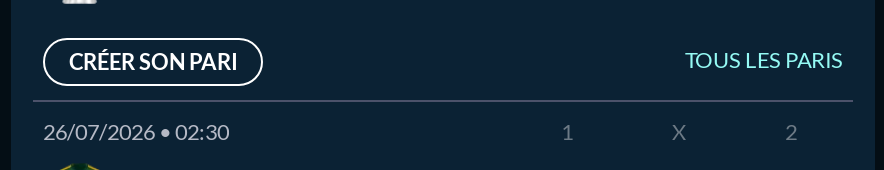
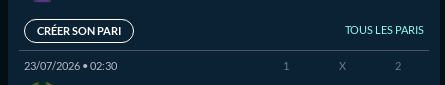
[43,118,229,144] 26/07/2026 • 02:30 -> [24,59,117,72] 23/07/2026 • 02:30

